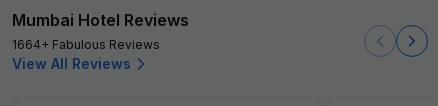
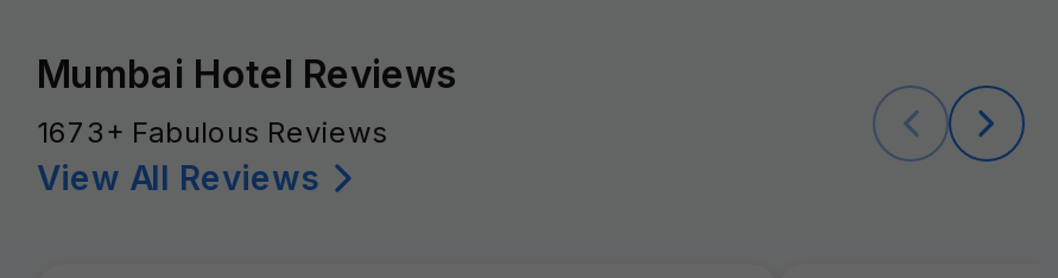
[12,36,160,51] 1664+ Fabulous Reviews -> [37,113,388,149] 1673+ Fabulous Reviews

